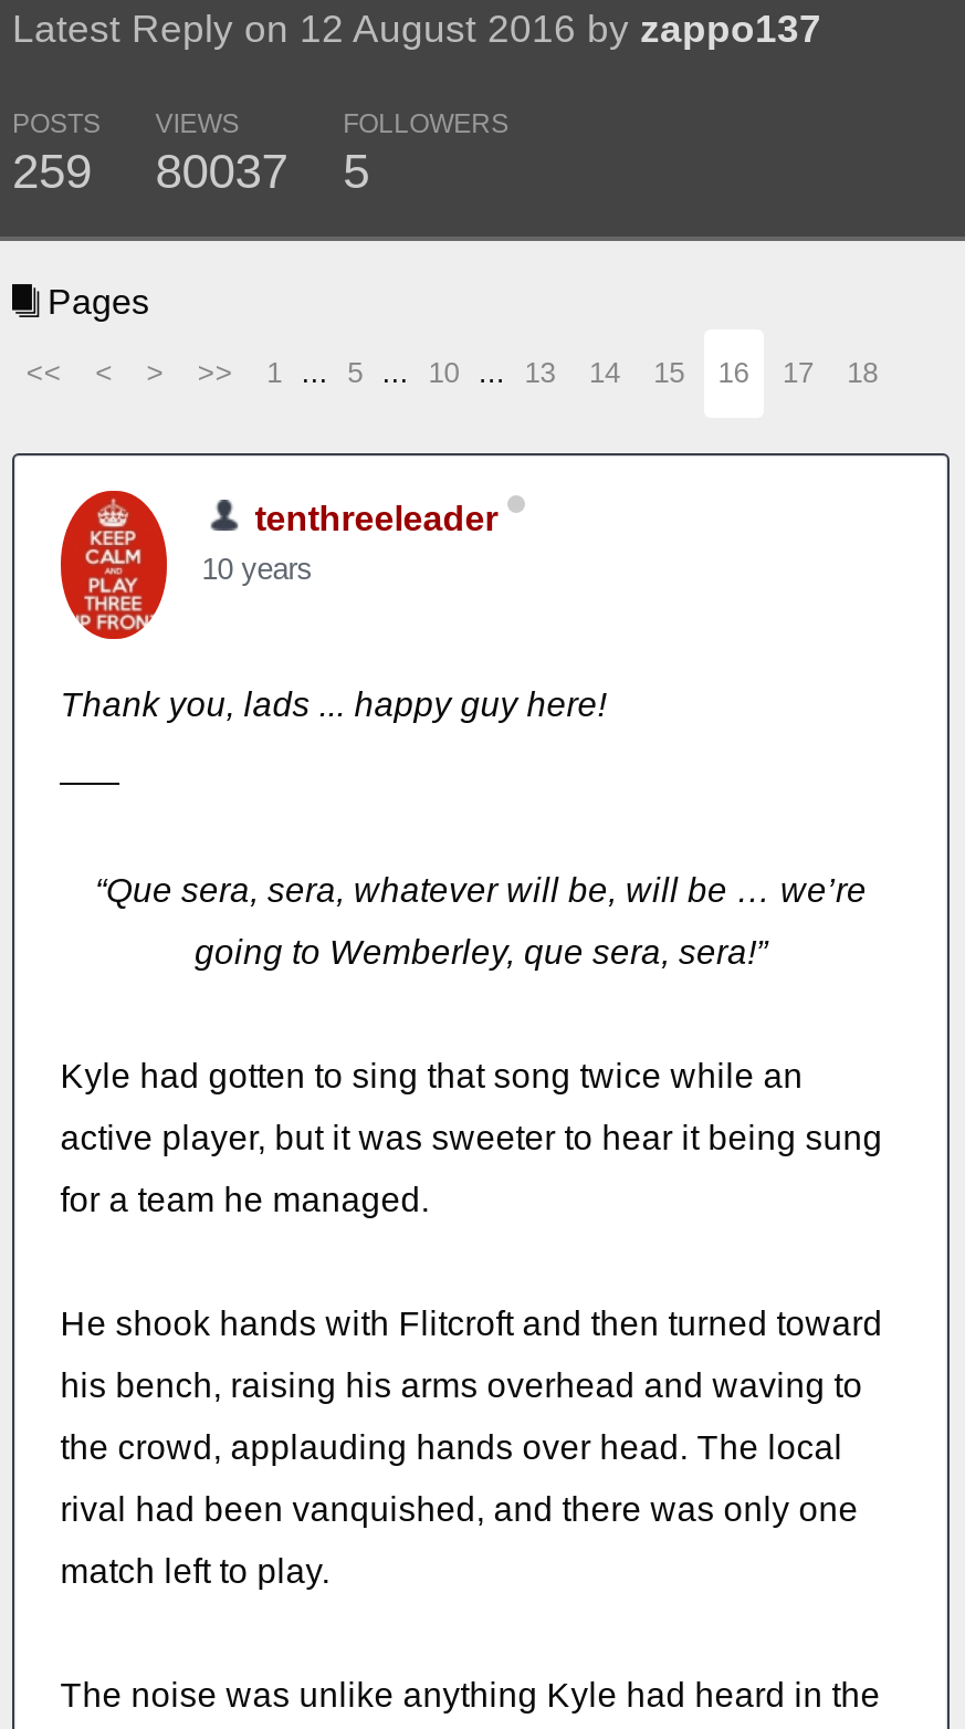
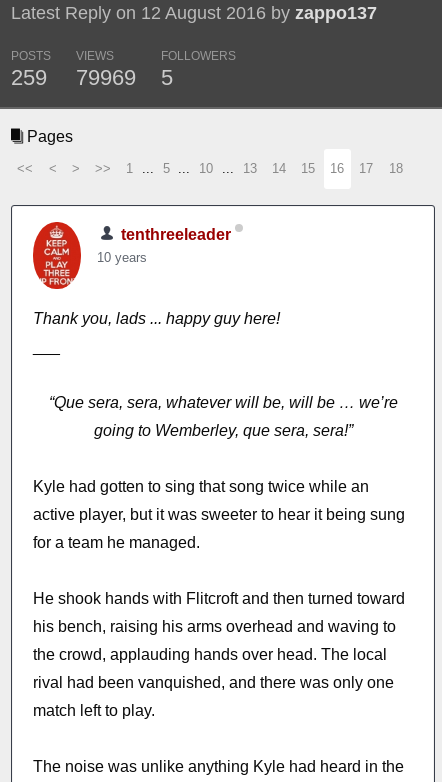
[12,144,369,199] 259 80037 5 -> [11,65,173,90] 259 79969 5

